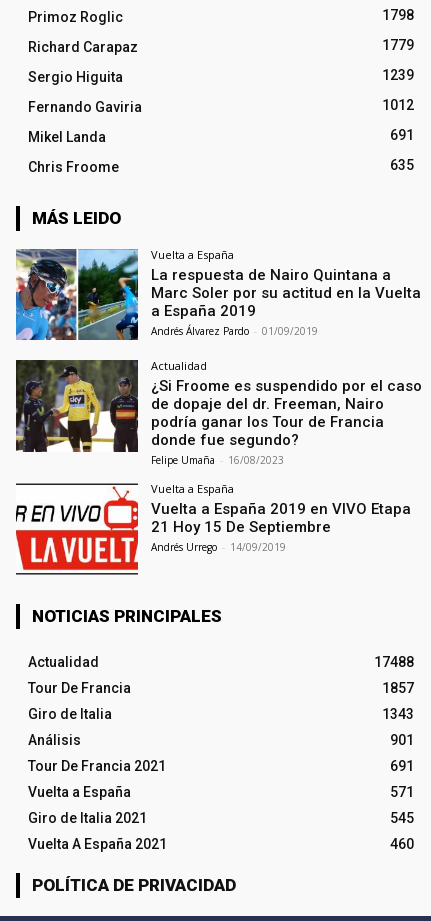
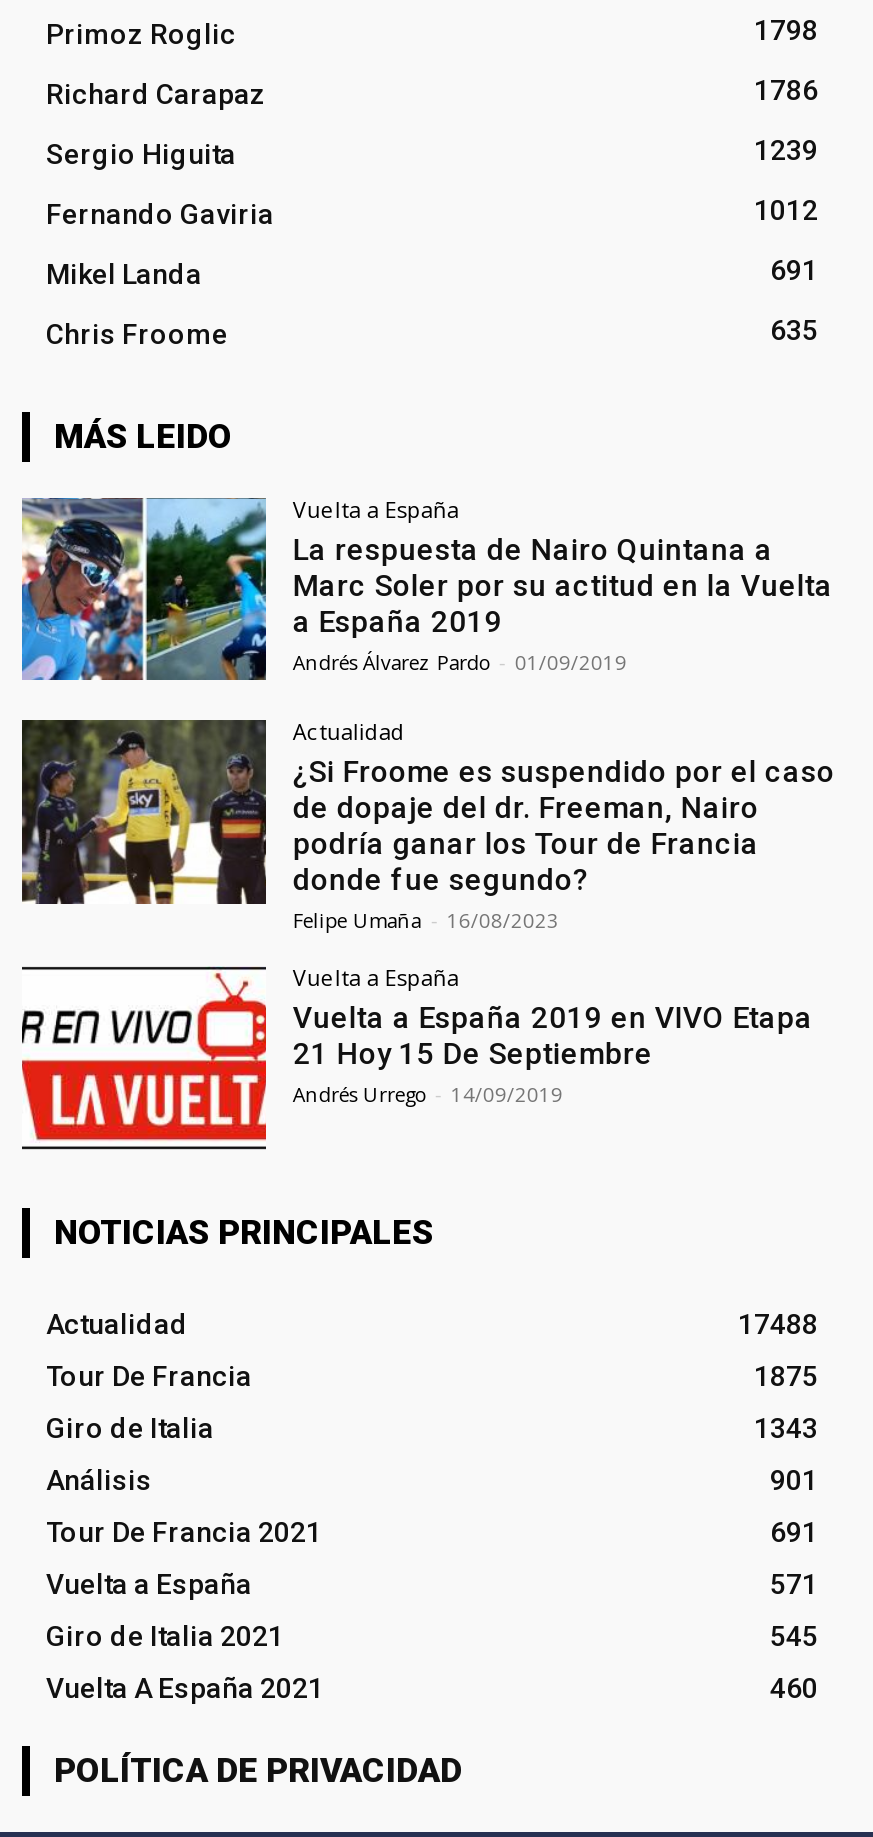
[382,36,414,52] 1779 -> [754,73,818,105] 1786
[382,680,414,696] 1857 -> [754,1360,818,1392] 1875

